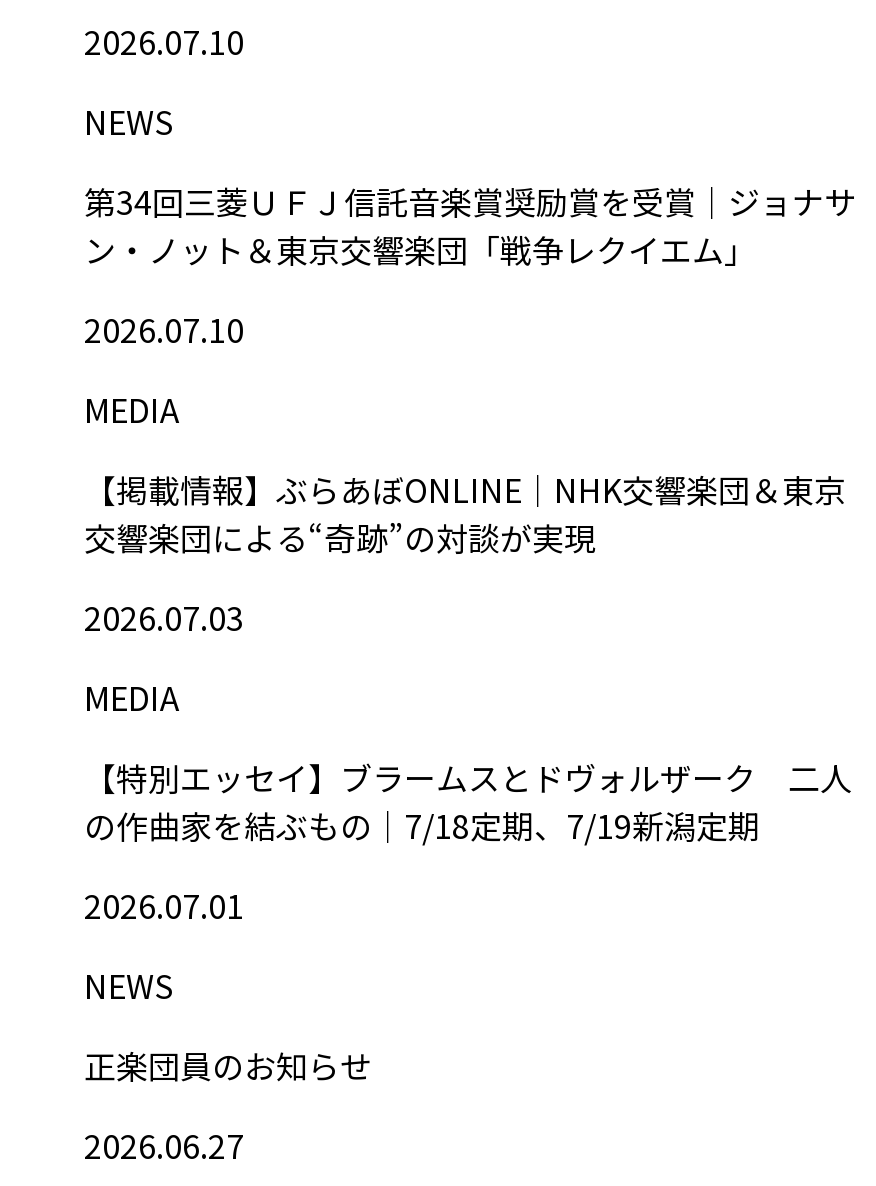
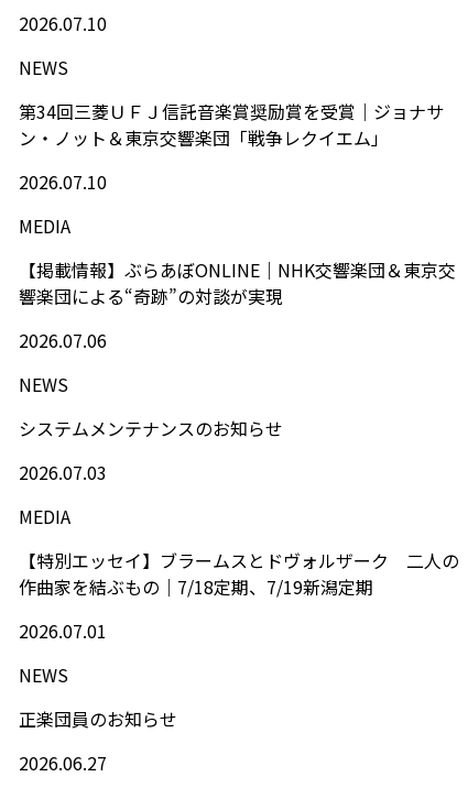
[84,465,846,561] 【掲載情報】ぶらあぼONLINE｜NHK交響楽団＆東京 | 交響楽団による“奇跡”の対談が実現 -> [19,256,456,441] 【掲載情報】ぶらあぼONLINE｜NHK交響楽団＆東京交 | 響楽団による“奇跡”の対談が実現 | 2026.07.06 | NEWS | システムメンテナンスのお知らせ

